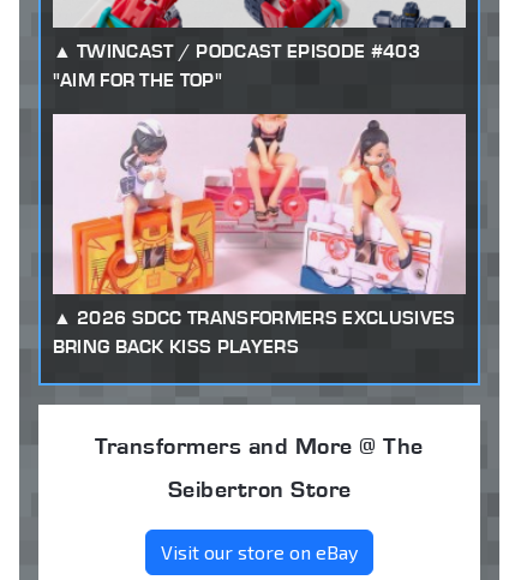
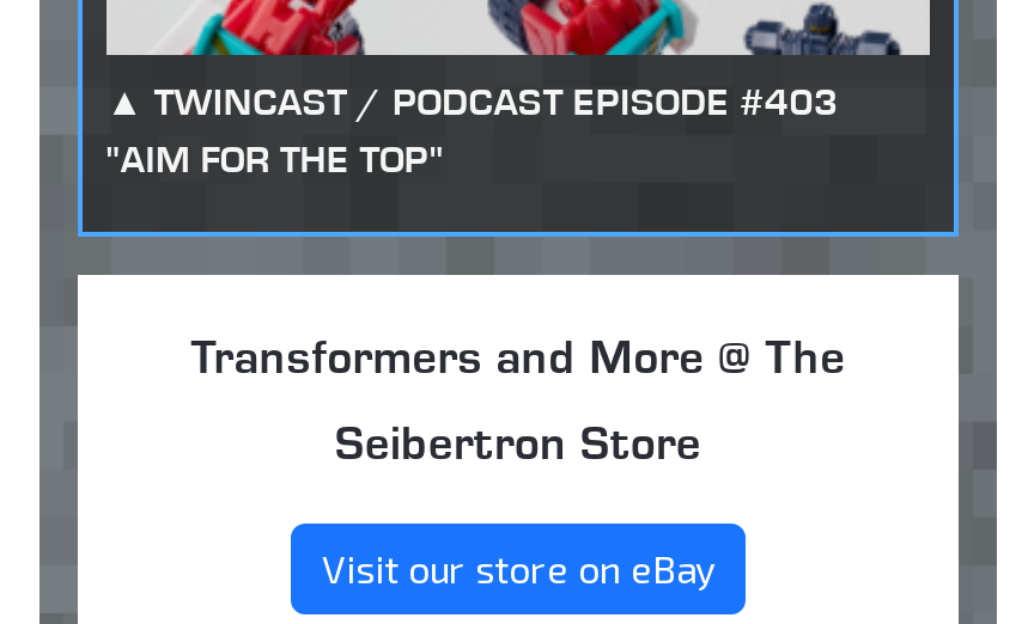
[52,113,466,358] [image] | 2026 SDCC TRANSFORMERS EXCLUSIVES | BRING BACK KISS PLAYERS -> none

